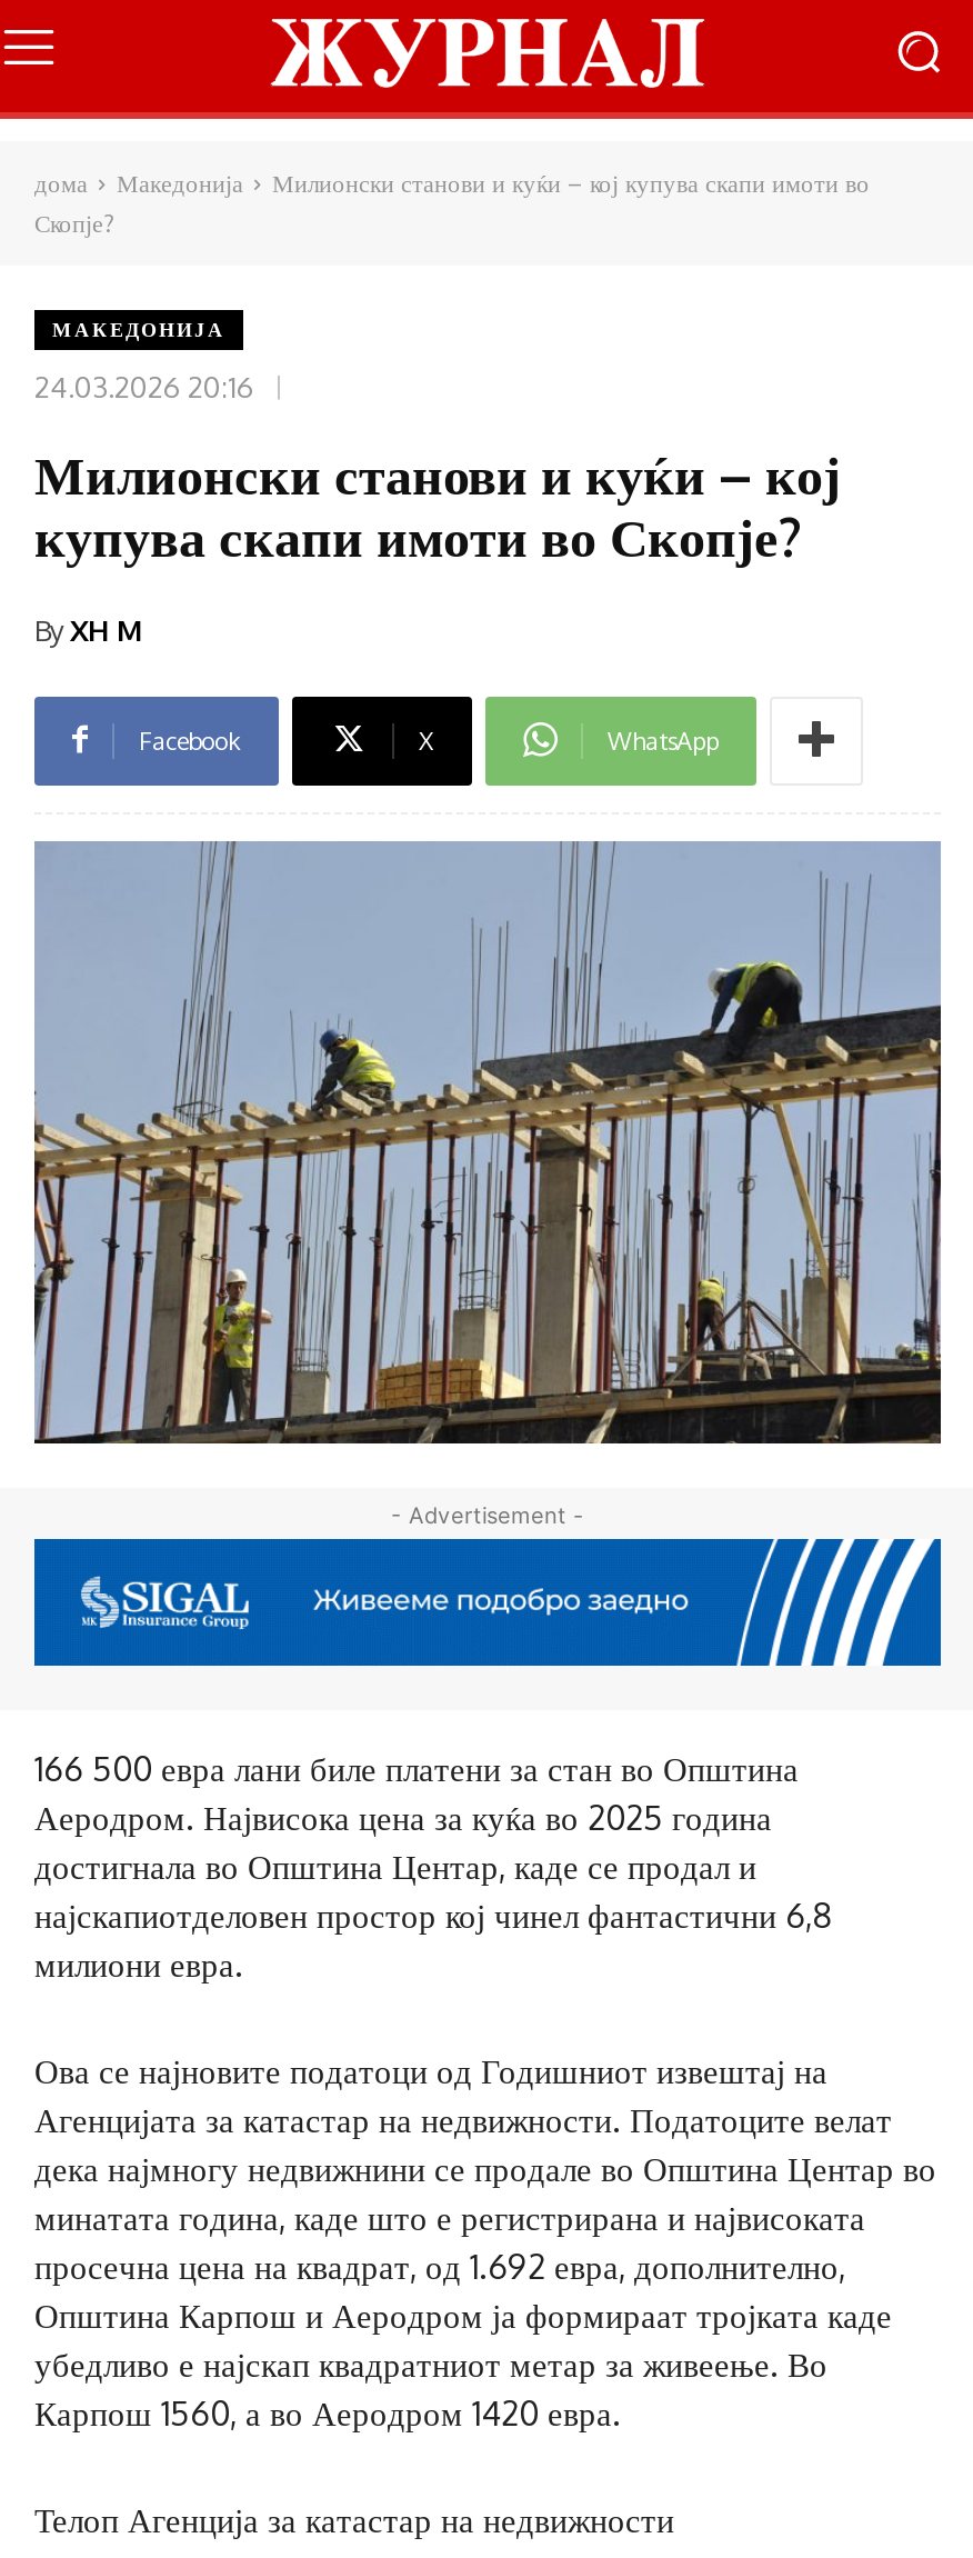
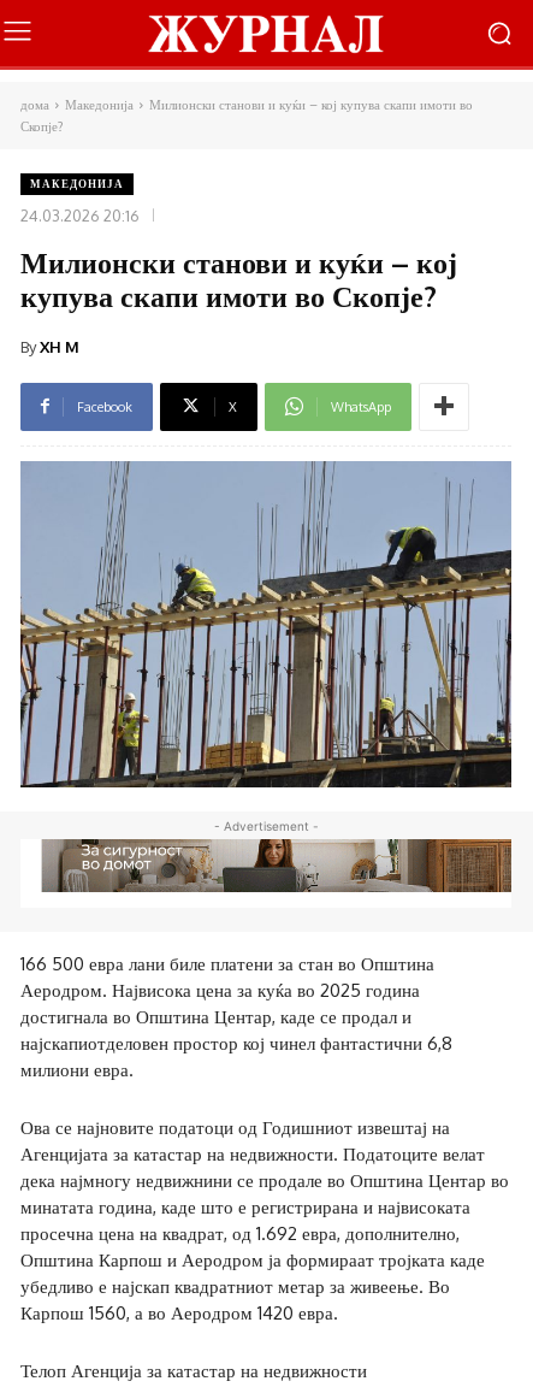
[32,1537,943,1668] [image] -> [20,838,513,908] [image]

